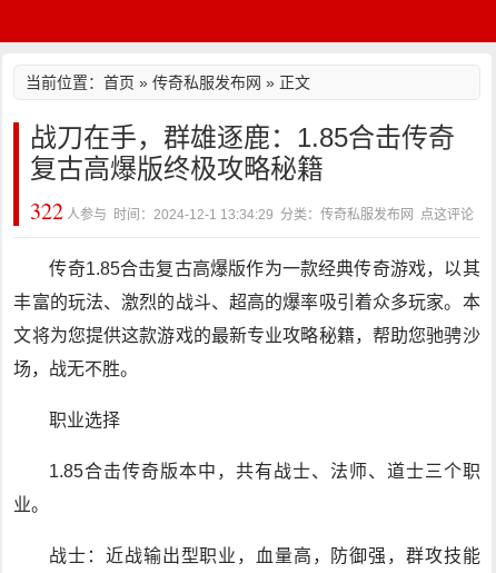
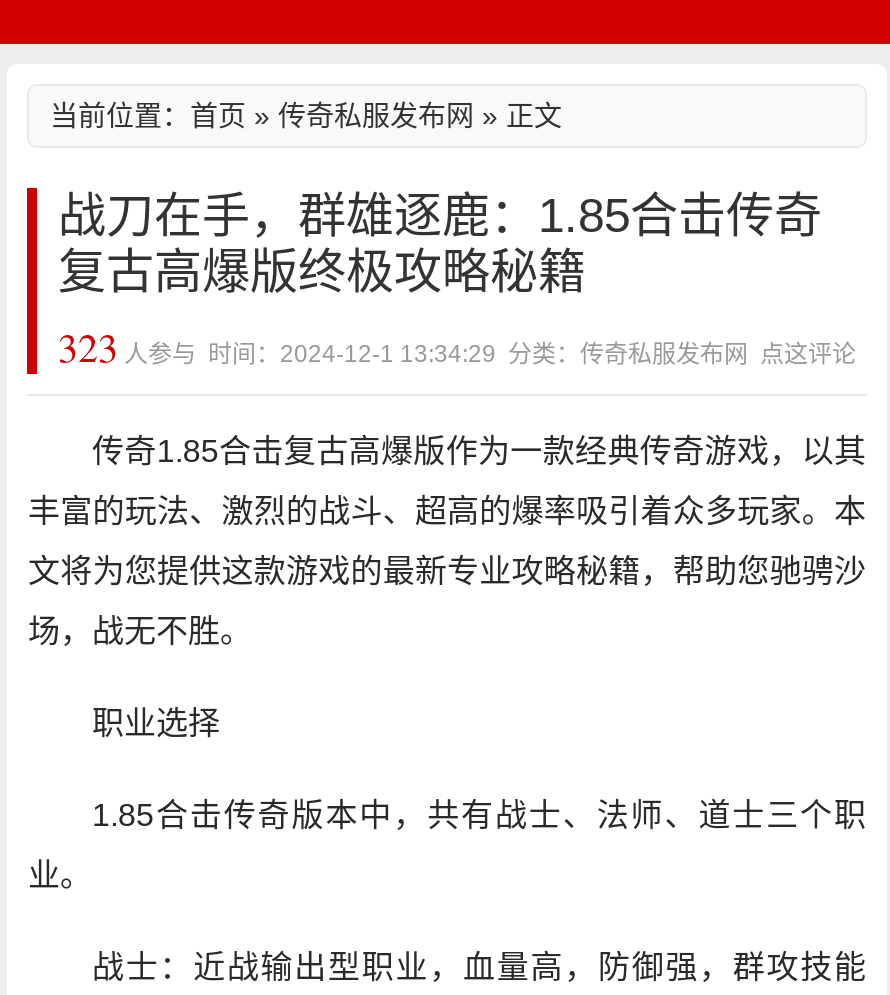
[31,196,474,226] 322人参与 时间：2024-12-1 13:34:29 分类：传奇私服发布网点这评论 -> [58,320,856,374] 323人参与 时间：2024-12-1 13:34:29 分类：传奇私服发布网点这评论

